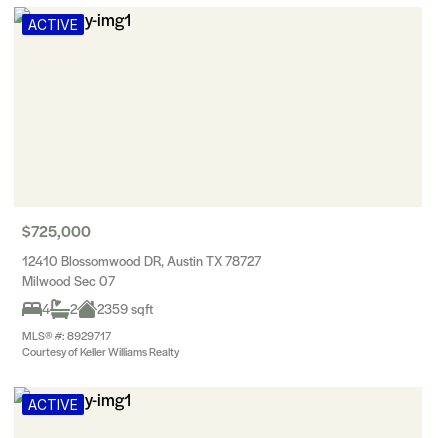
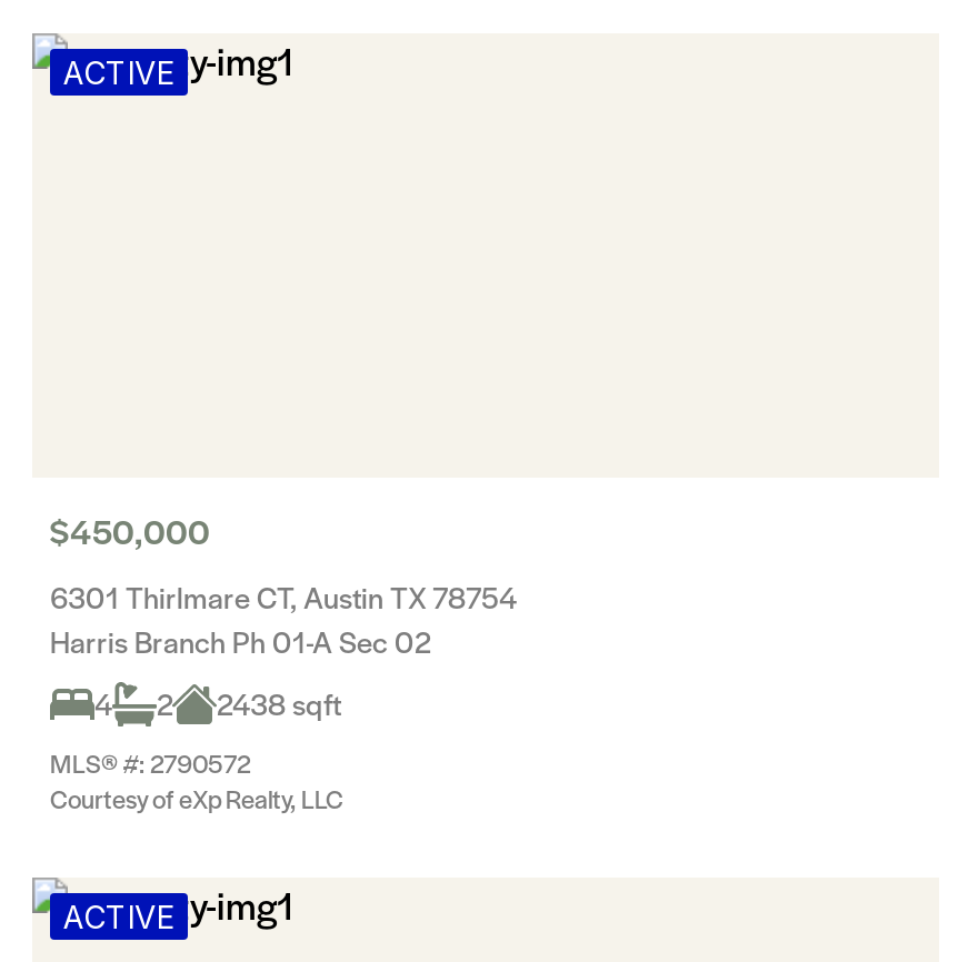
[22,220,91,241] $725,000 -> [50,507,210,553] $450,000
[22,251,261,290] 12410 Blossomwood DR, Austin TX 78727 | Milwood Sec 07 -> [50,575,517,662] 6301 Thirlmare CT, Austin TX 78754 | Harris Branch Ph 01-A Sec 02
[42,299,153,318] 4 2 2359 sqft -> [94,682,341,724] 4 2 2438 sqft
[22,327,111,343] MLS® #: 8929717 -> [50,744,250,780] MLS® #: 2790572
[22,343,179,359] Courtesy of Keller Williams Realty -> [50,780,343,815] Courtesy of eXp Realty, LLC

